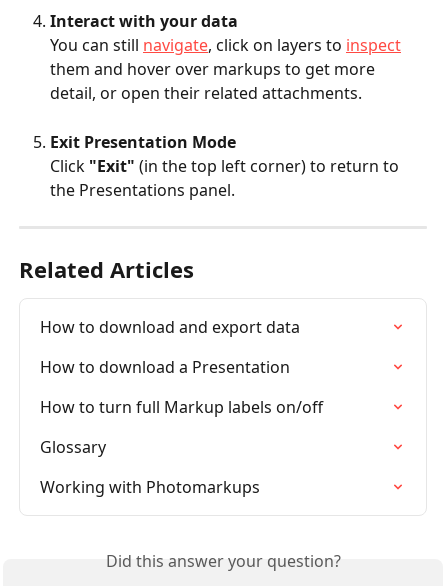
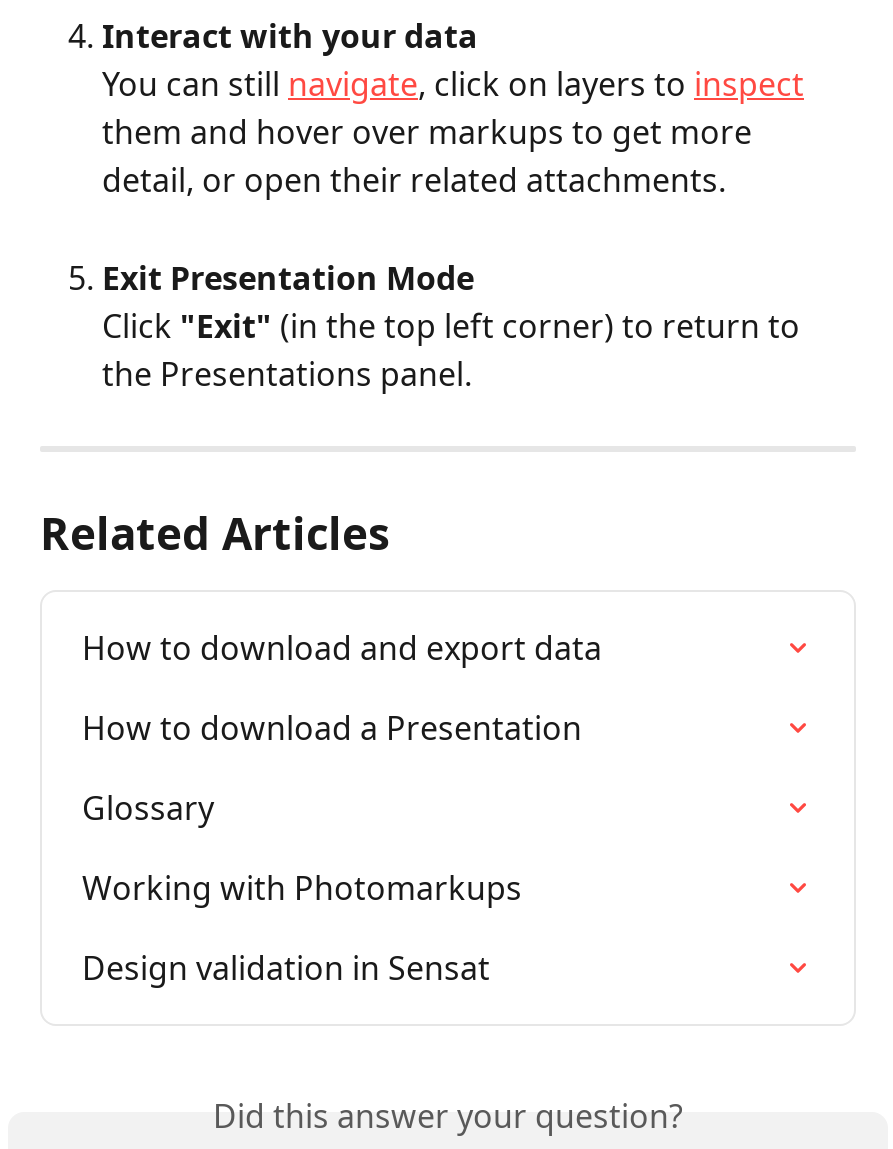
[40,396,323,418] How to turn full Markup labels on/off -> none
moved [40,436,260,498] -> [82,786,522,910]: Glossary | Working with Photomarkups
none -> [82,946,490,990] Design validation in Sensat

